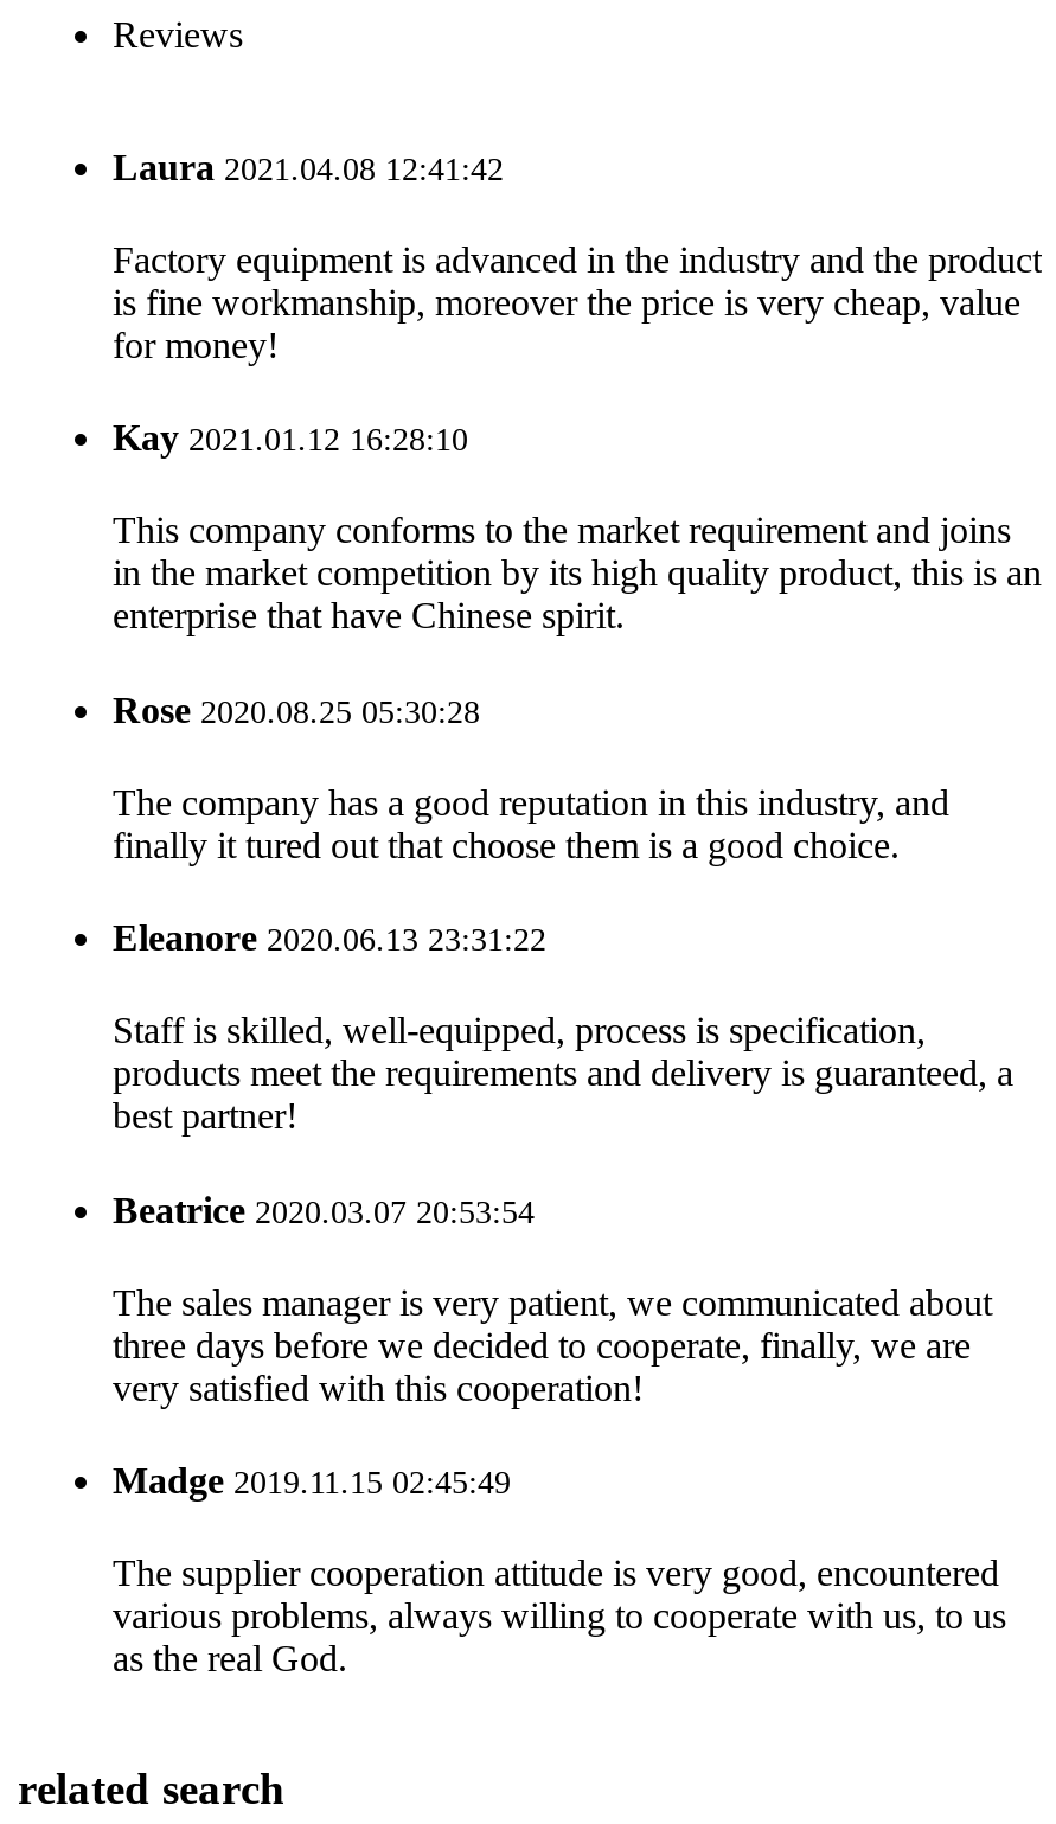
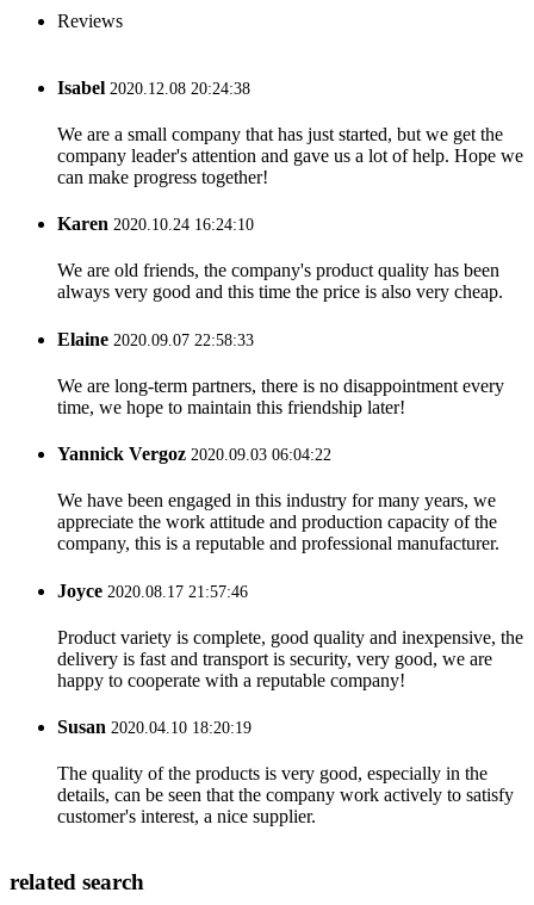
[113,146,504,186] Laura 2021.04.08 12:41:42 -> [57,77,250,97] Isabel 2020.12.08 20:24:38
[113,239,1042,365] Factory equipment is advanced in the industry and the product | is fine workmanship, moreover the price is very cheap, value | for money! -> [57,124,523,187] We are a small company that has just started, but we get the | company leader's attention and gave us a lot of help. Hope we | can make progress together!
[113,417,468,457] Kay 2021.01.12 16:28:10 -> [57,213,254,234] Karen 2020.10.24 16:24:10
[113,510,1042,636] This company conforms to the market requirement and joins | in the market competition by its high quality product, this is an | enterprise that have Chinese spirit. -> [57,260,503,302] We are old friends, the company's product quality has been | always very good and this time the price is also very cheap.
[113,689,480,729] Rose 2020.08.25 05:30:28 -> [57,329,254,349] Elaine 2020.09.07 22:58:33
[113,782,949,865] The company has a good reputation in this industry, and | finally it tured out that choose them is a good choice. -> [57,375,504,417] We are long-term partners, there is no disappointment every | time, we hope to maintain this friendship later!
[113,918,546,958] Eleanore 2020.06.13 23:31:22 -> [57,444,331,464] Yannick Vergoz 2020.09.03 06:04:22
[113,1011,1013,1136] Staff is skilled, well-equipped, process is specification, | products meet the requirements and delivery is guaranteed, a | best partner! -> [57,491,499,554] We have been engaged in this industry for many years, we | appreciate the work attitude and production capacity of the | company, this is a reputable and professional manufacturer.
[113,1189,535,1229] Beatrice 2020.03.07 20:53:54 -> [57,580,248,600] Joyce 2020.08.17 21:57:46
[113,1282,992,1408] The sales manager is very patient, we communicated about | three days before we decided to cooperate, finally, we are | very satisfied with this cooperation! -> [57,627,523,690] Product variety is complete, good quality and inexpensive, the | delivery is fast and transport is security, very good, we are | happy to cooperate with a reputable company!
[113,1461,511,1501] Madge 2019.11.15 02:45:49 -> [57,717,252,737] Susan 2020.04.10 18:20:19
[113,1554,1006,1679] The supplier cooperation attitude is very good, encountered | various problems, always willing to cooperate with us, to us | as the real God. -> [57,764,514,827] The quality of the products is very good, especially in the | details, can be seen that the company work actively to satisfy | customer's interest, a nice supplier.

